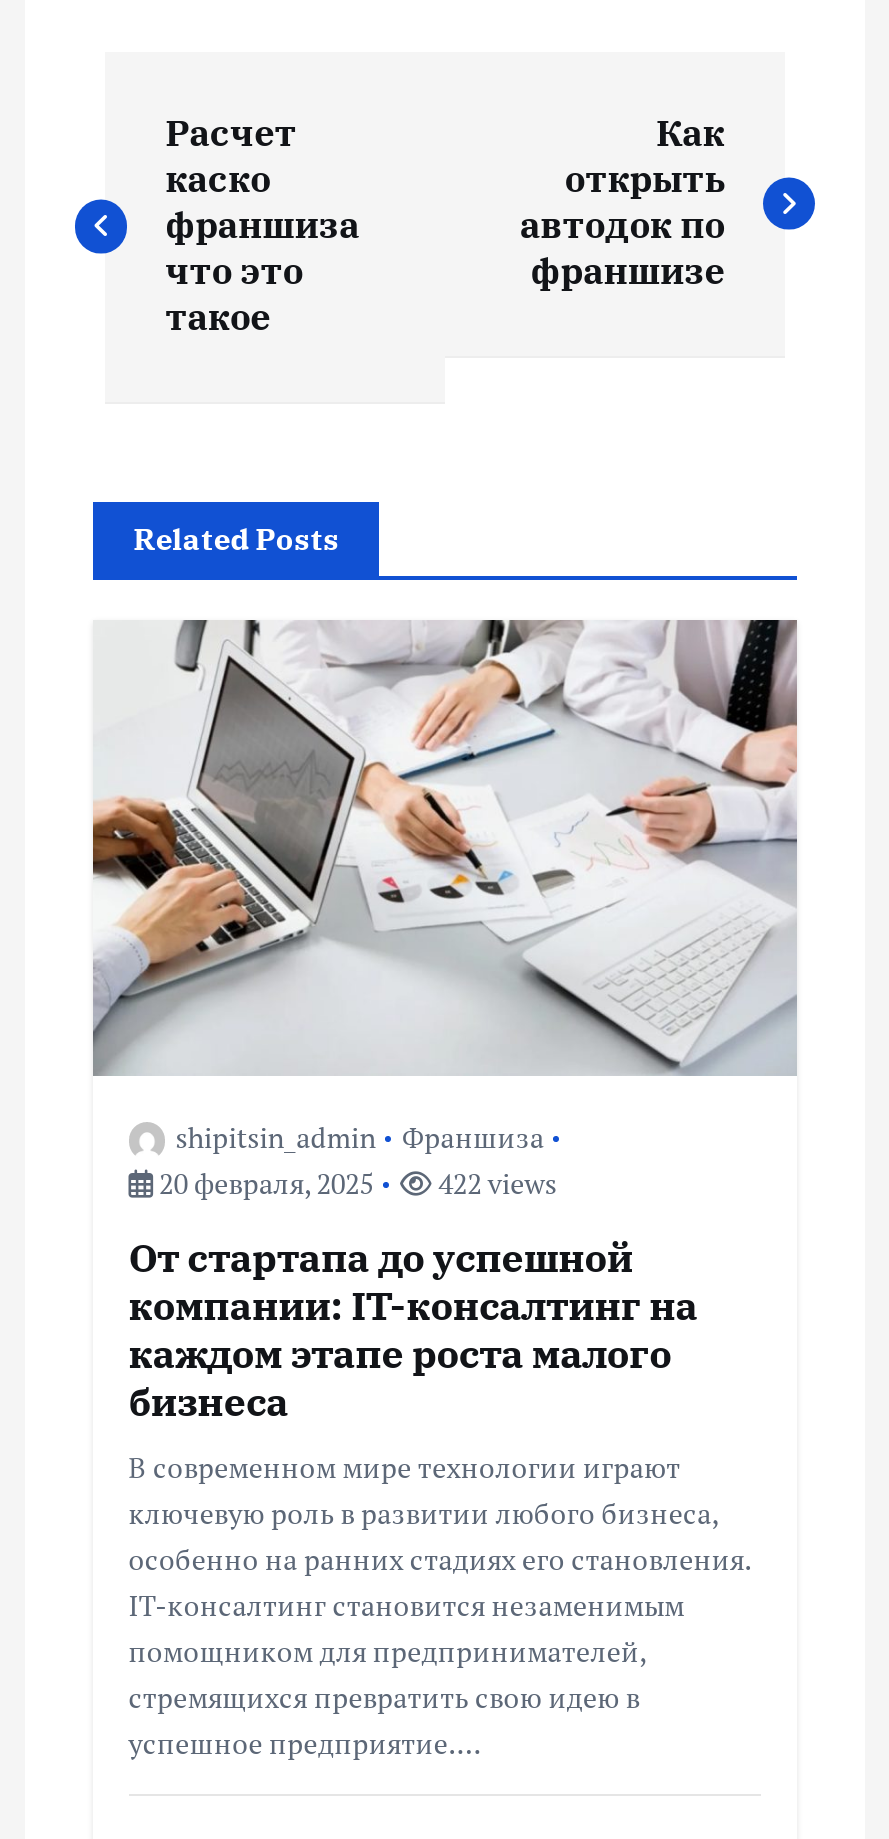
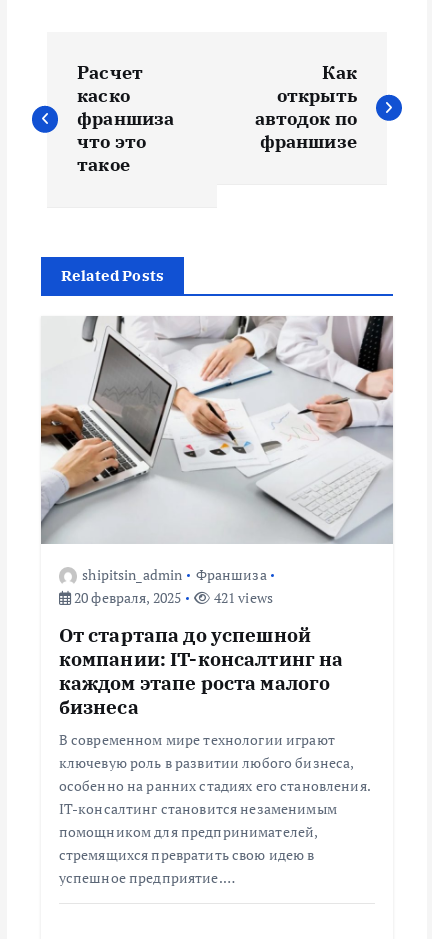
[432,1164,557,1202] 422 views -> [211,588,273,607] 421 views

